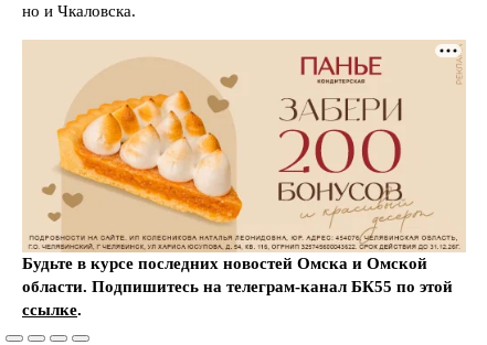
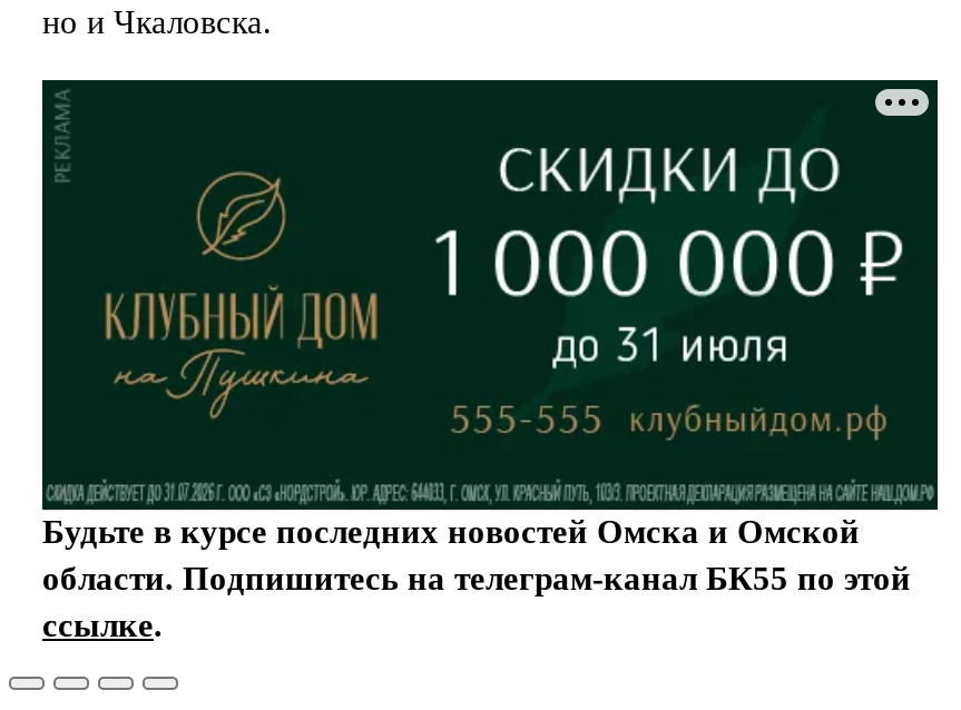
[22,40,466,252] [image] -> [40,78,940,512] [image]

